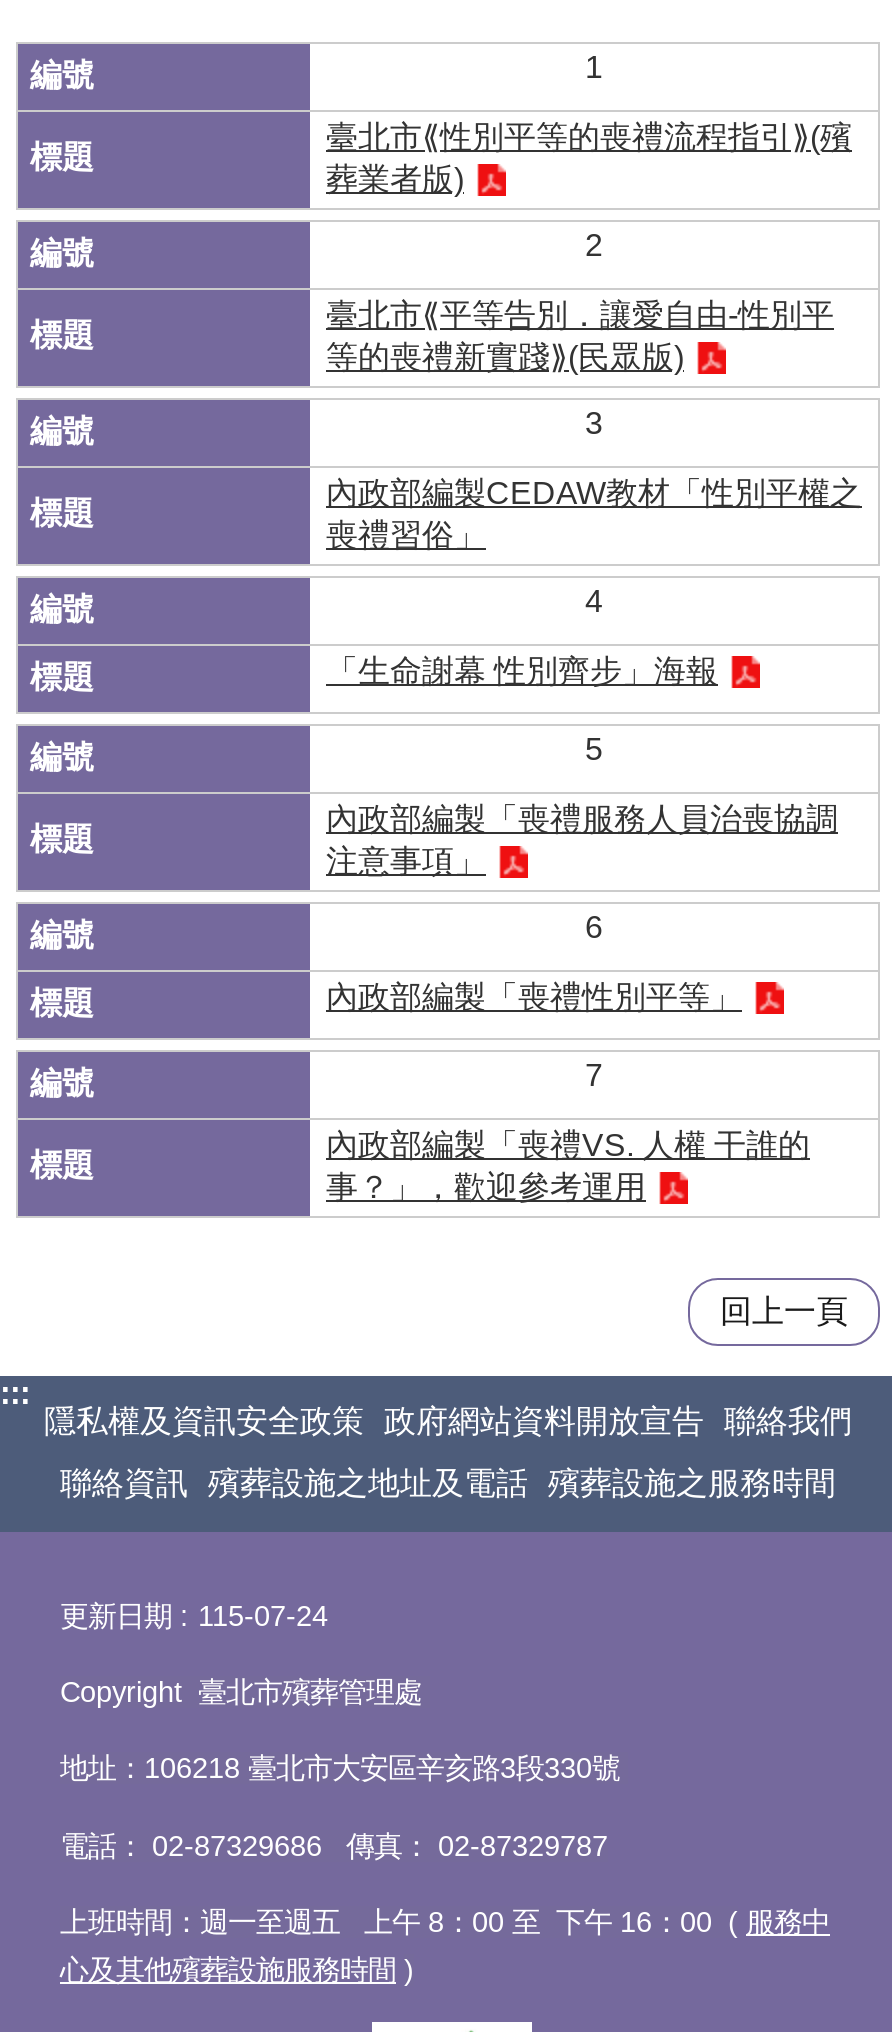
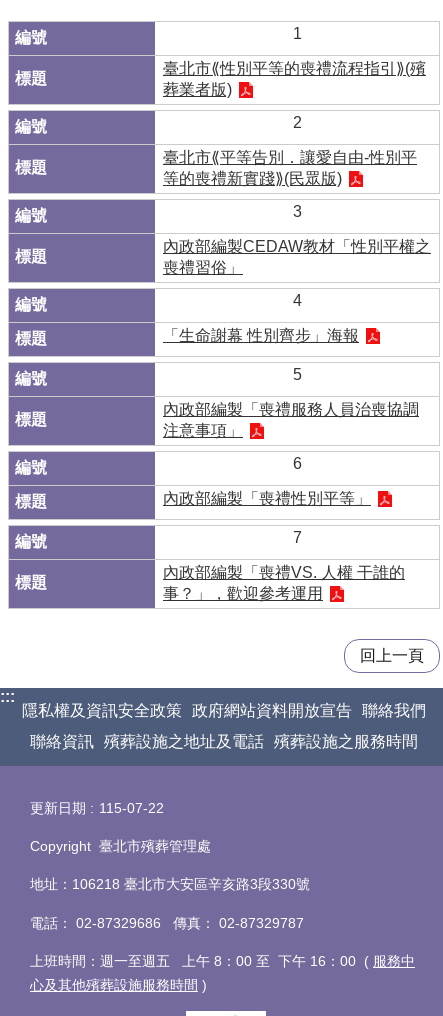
[198,1599,328,1631] 115-07-24 -> [99,799,164,815] 115-07-22

